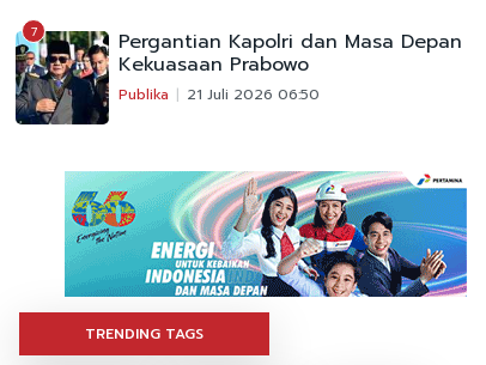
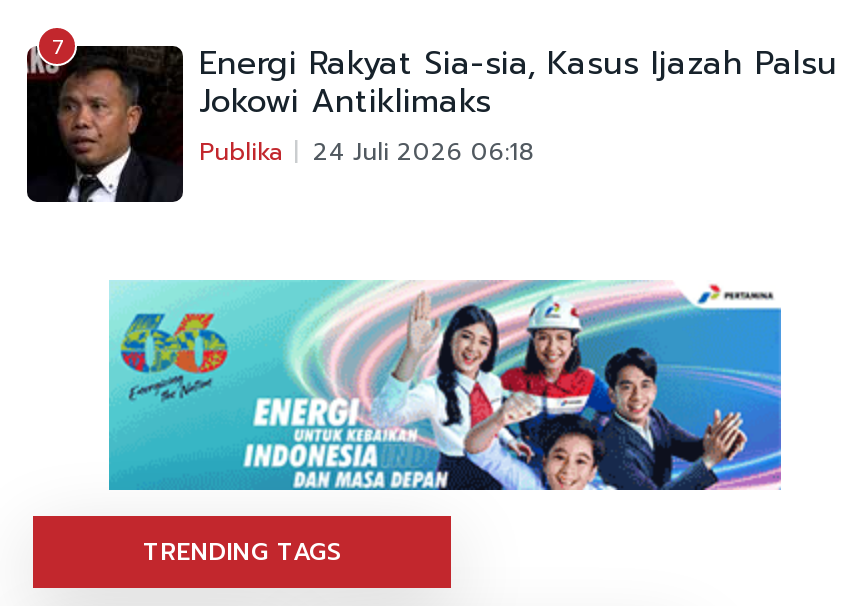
[14,28,462,126] [image] | Pergantian Kapolri dan Masa Depan | Kekuasaan Prabowo -> [25,40,837,202] [image] | Energi Rakyat Sia-sia, Kasus Ijazah Palsu | Jokowi Antiklimaks
[119,84,320,105] Publika 21 Juli 2026 06:50 -> [199,134,535,170] Publika 24 Juli 2026 06:18

